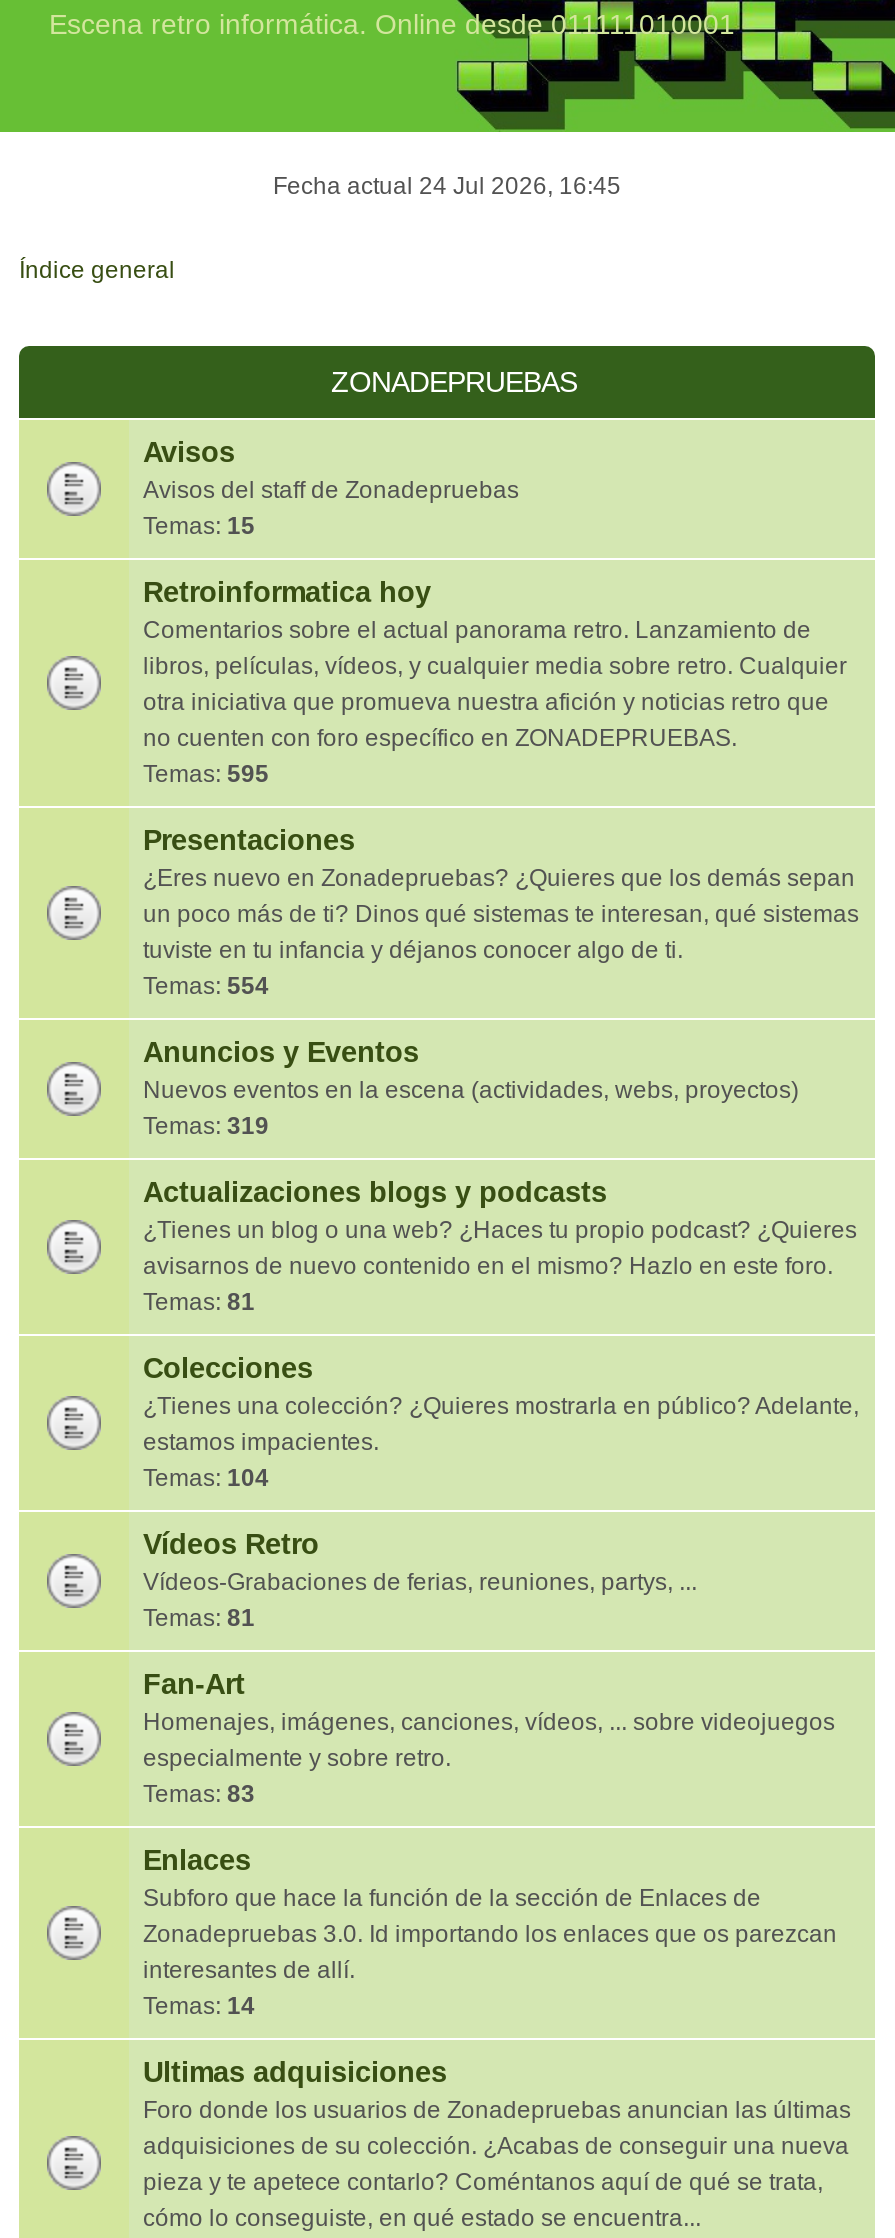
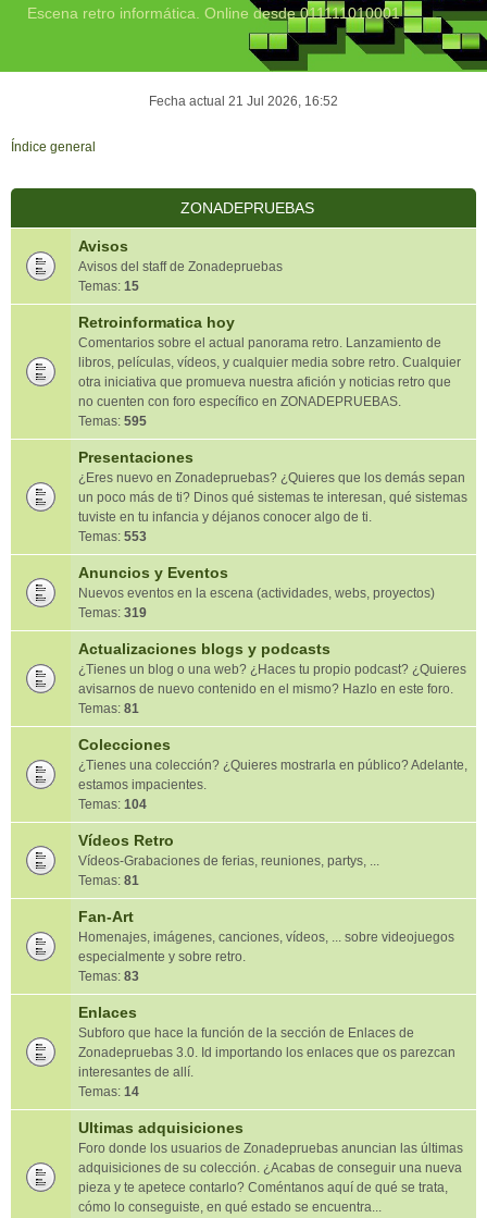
[273,172,621,200] Fecha actual 24 Jul 2026, 16:45 -> [149,94,338,109] Fecha actual 21 Jul 2026, 16:52
[143,972,269,1000] Temas: 554 -> [78,529,147,544] Temas: 553

